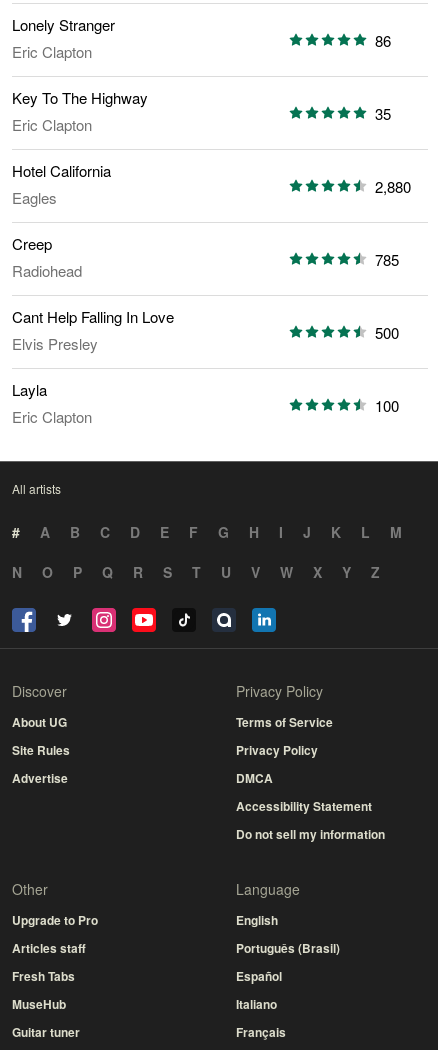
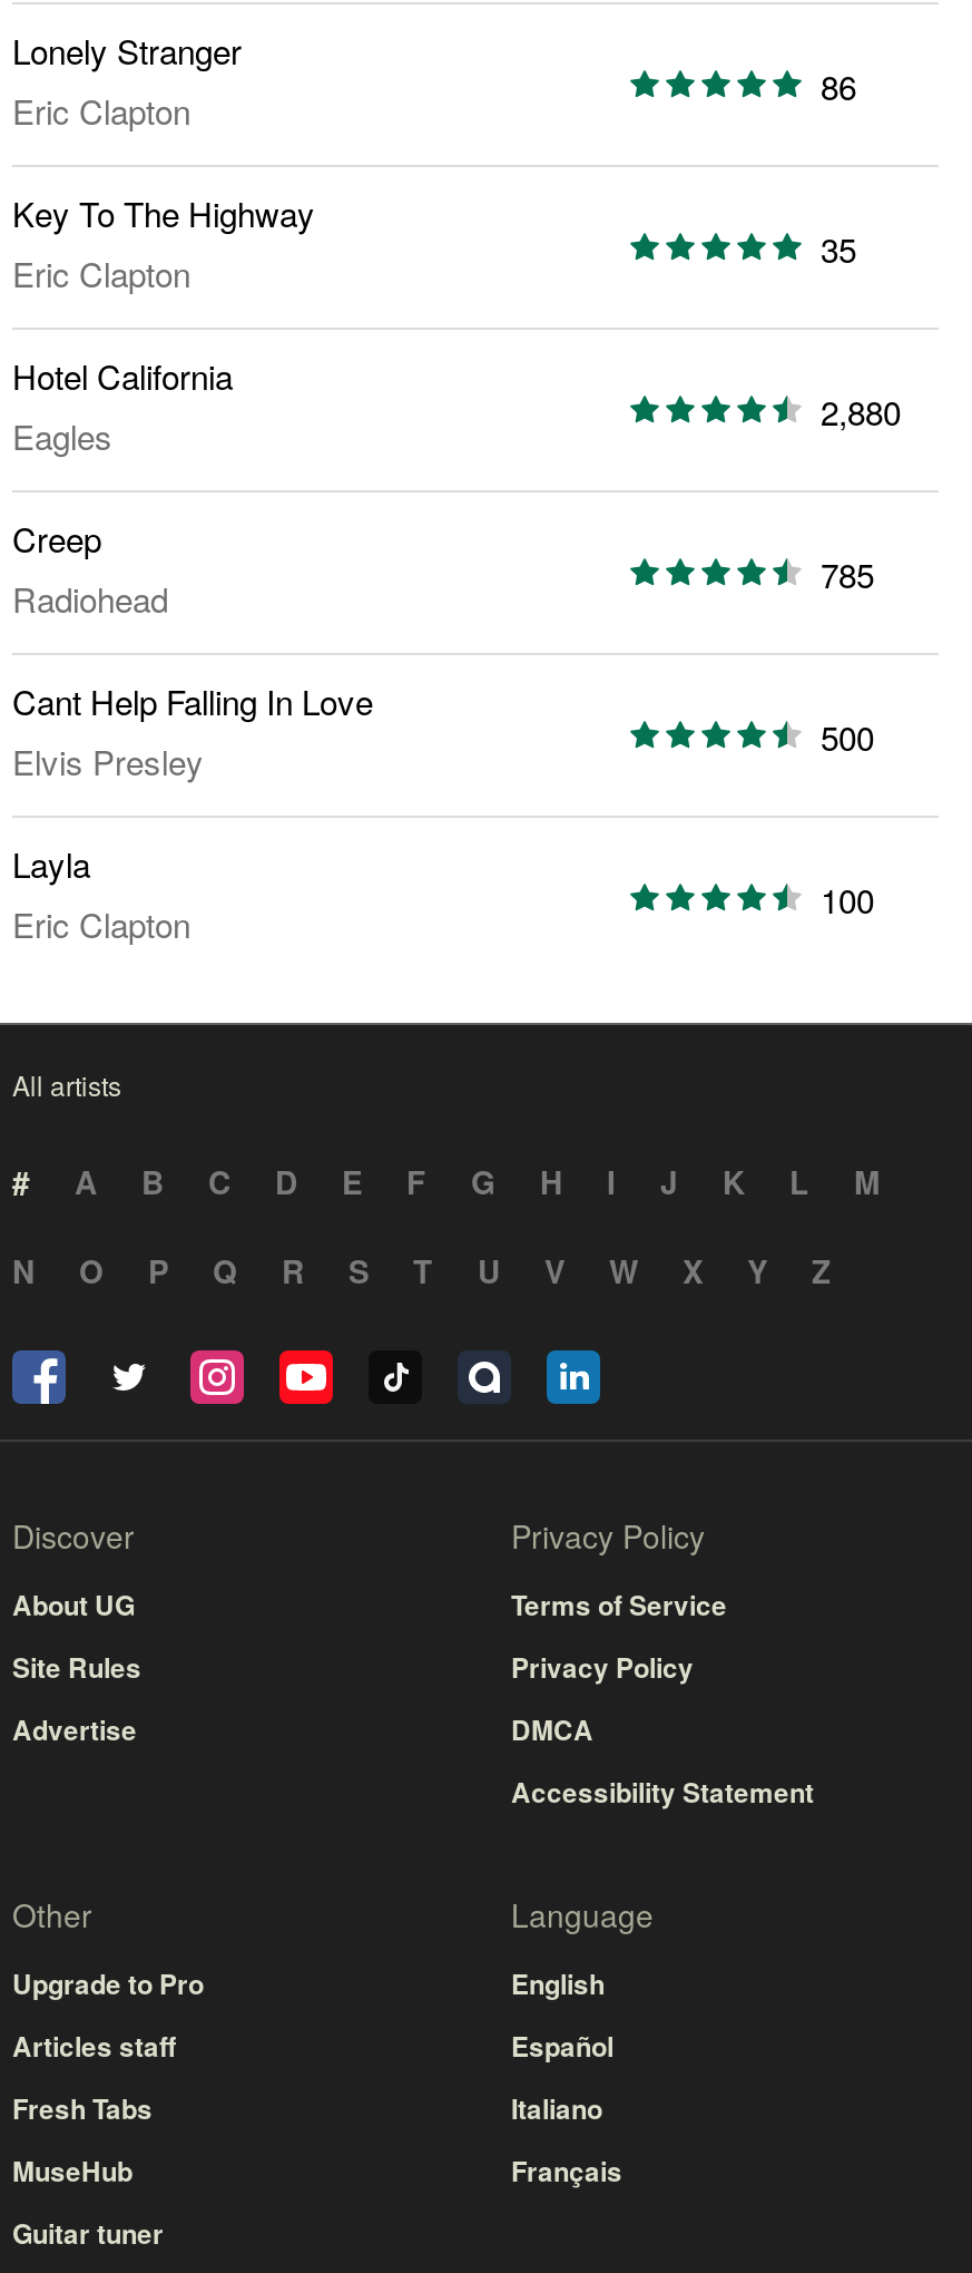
[236,825,385,843] Do not sell my information -> none
[236,939,340,957] Português (Brasil) -> none
moved [236,967,286,1041] -> [511,2026,622,2191]: Español | Italiano | Français

